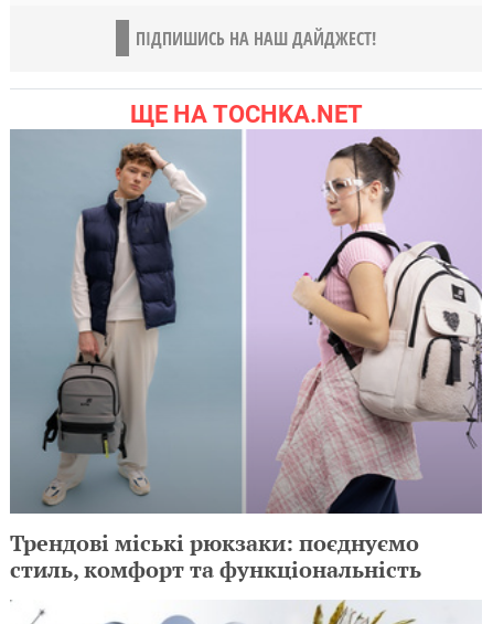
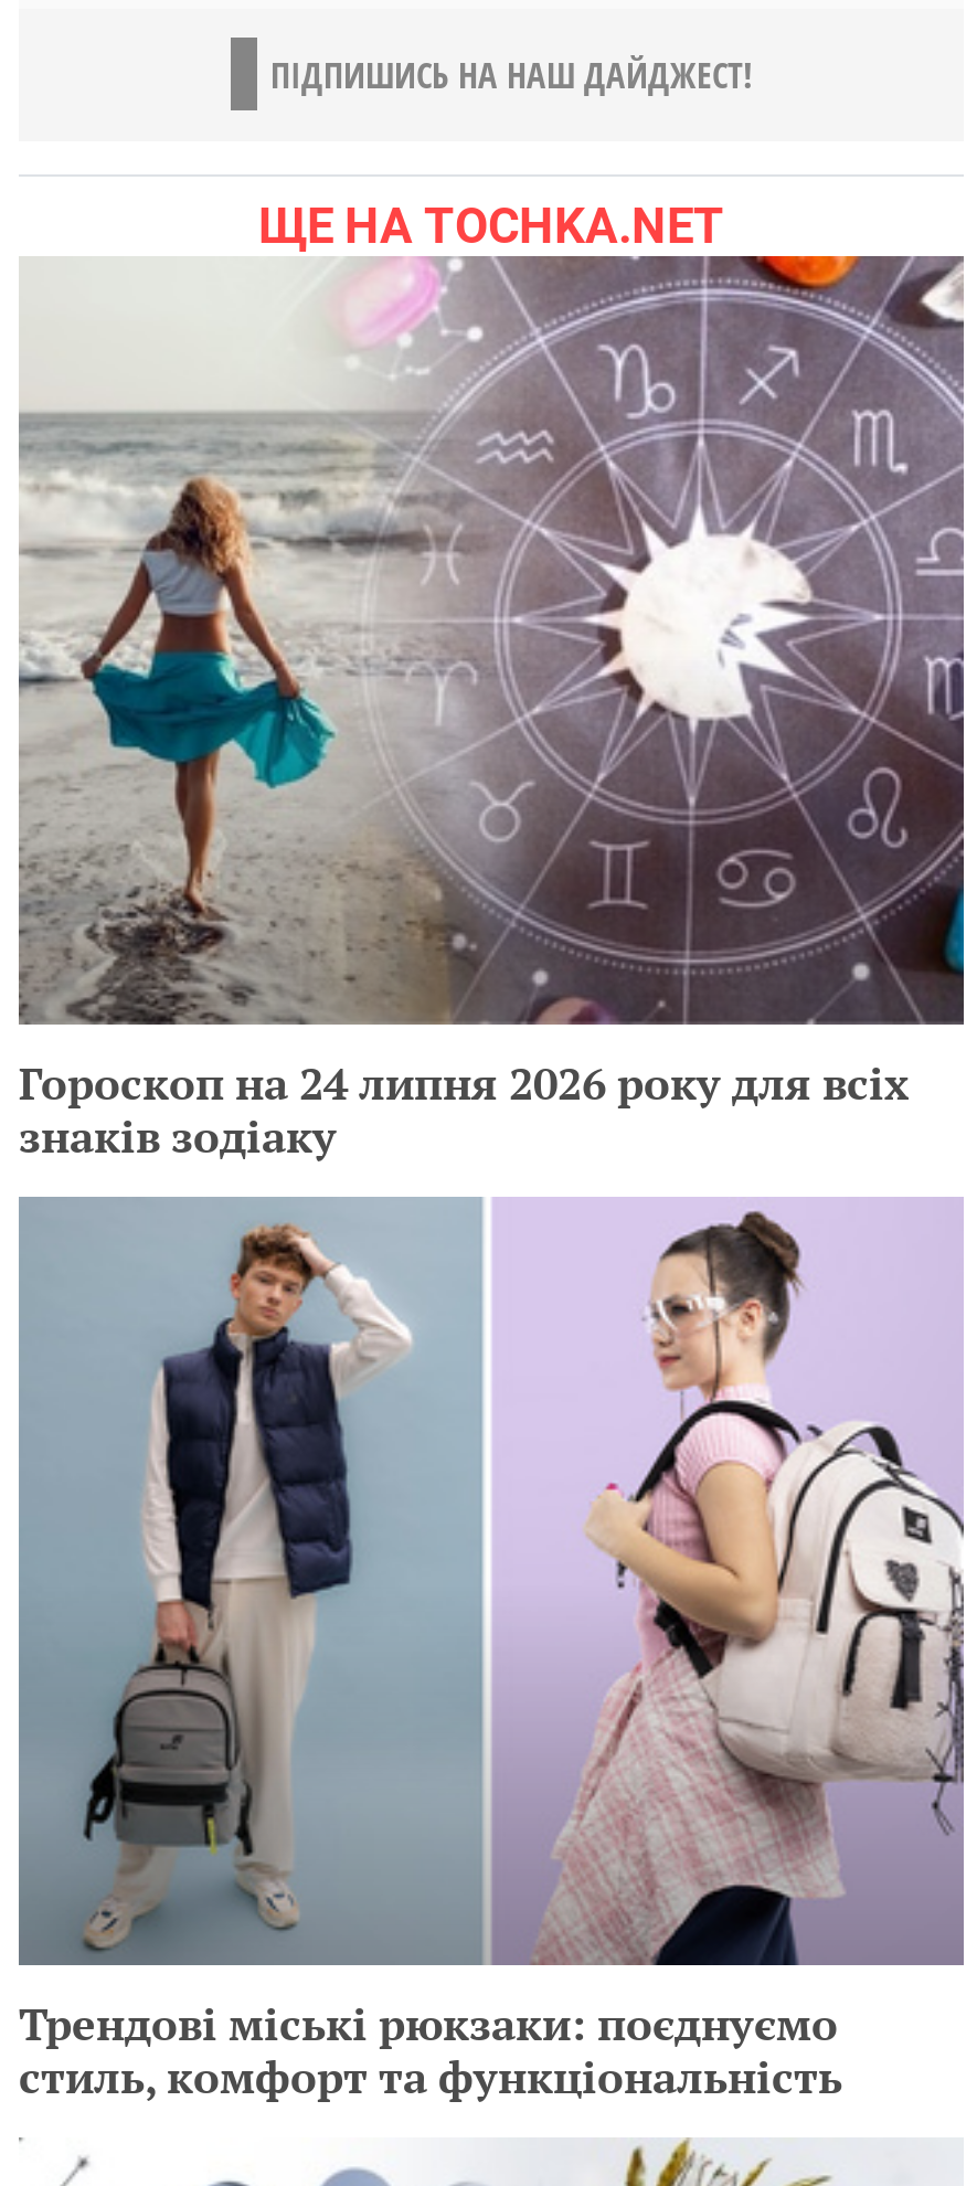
none -> [19,254,966,1166] [image] | Гороскоп на 24 липня 2026 року для всіх | знаків зодіаку

